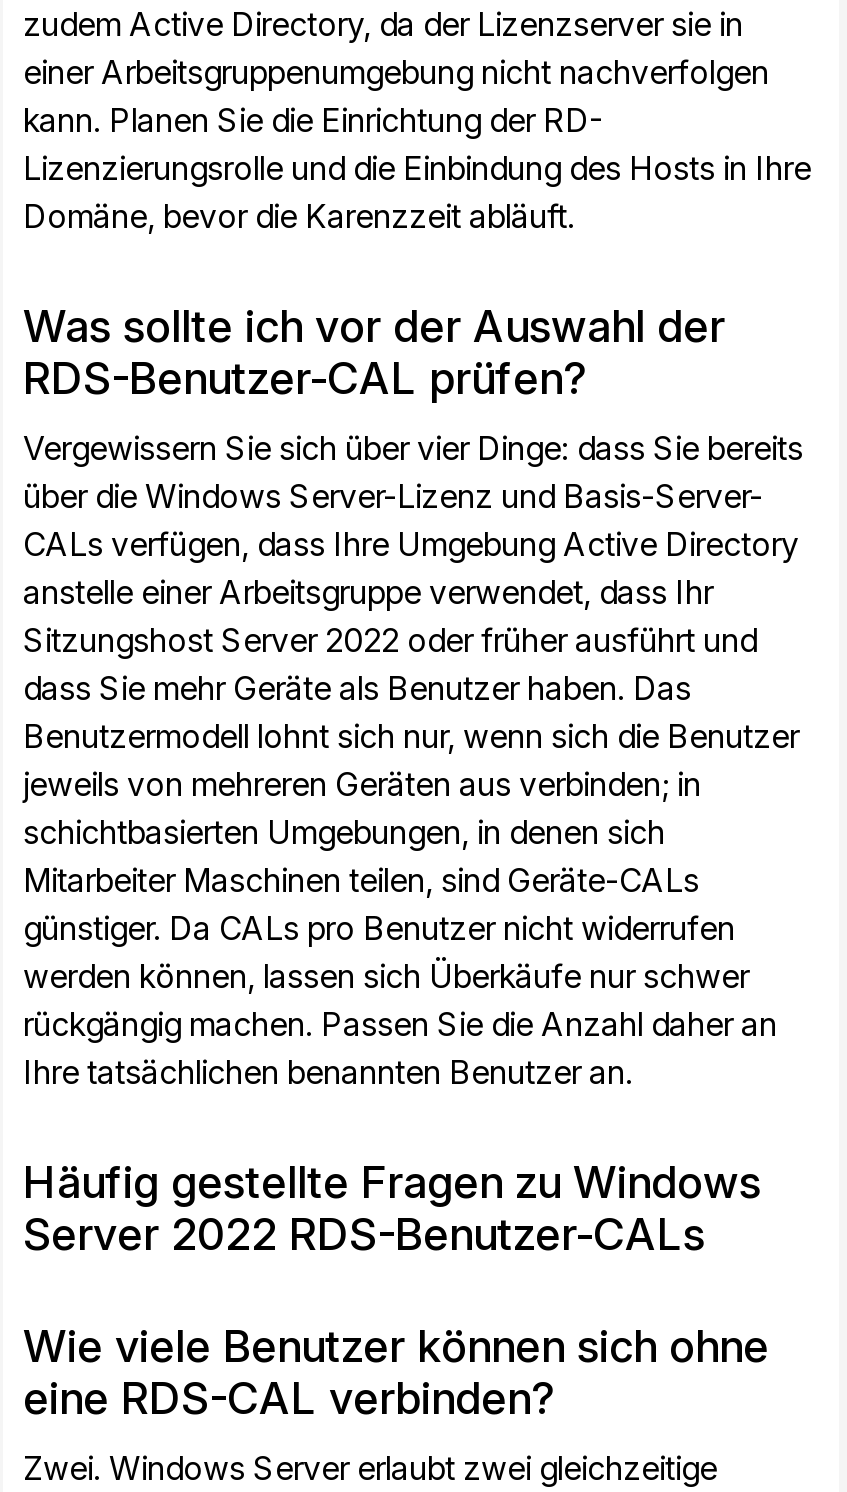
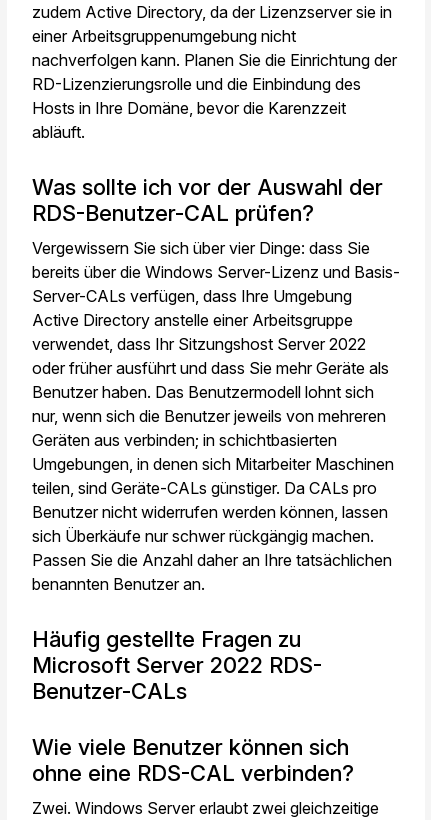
[23,1156,761,1260] Häufig gestellte Fragen zu Windows | Server 2022 RDS-Benutzer-CALs -> [32,626,322,704] Häufig gestellte Fragen zu | Microsoft Server 2022 RDS- | Benutzer-CALs

